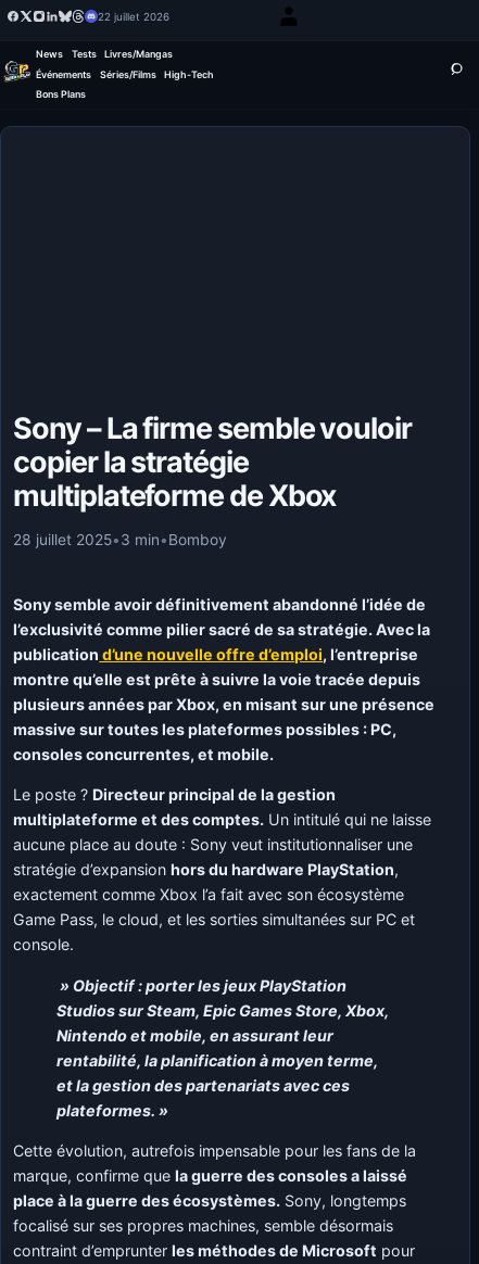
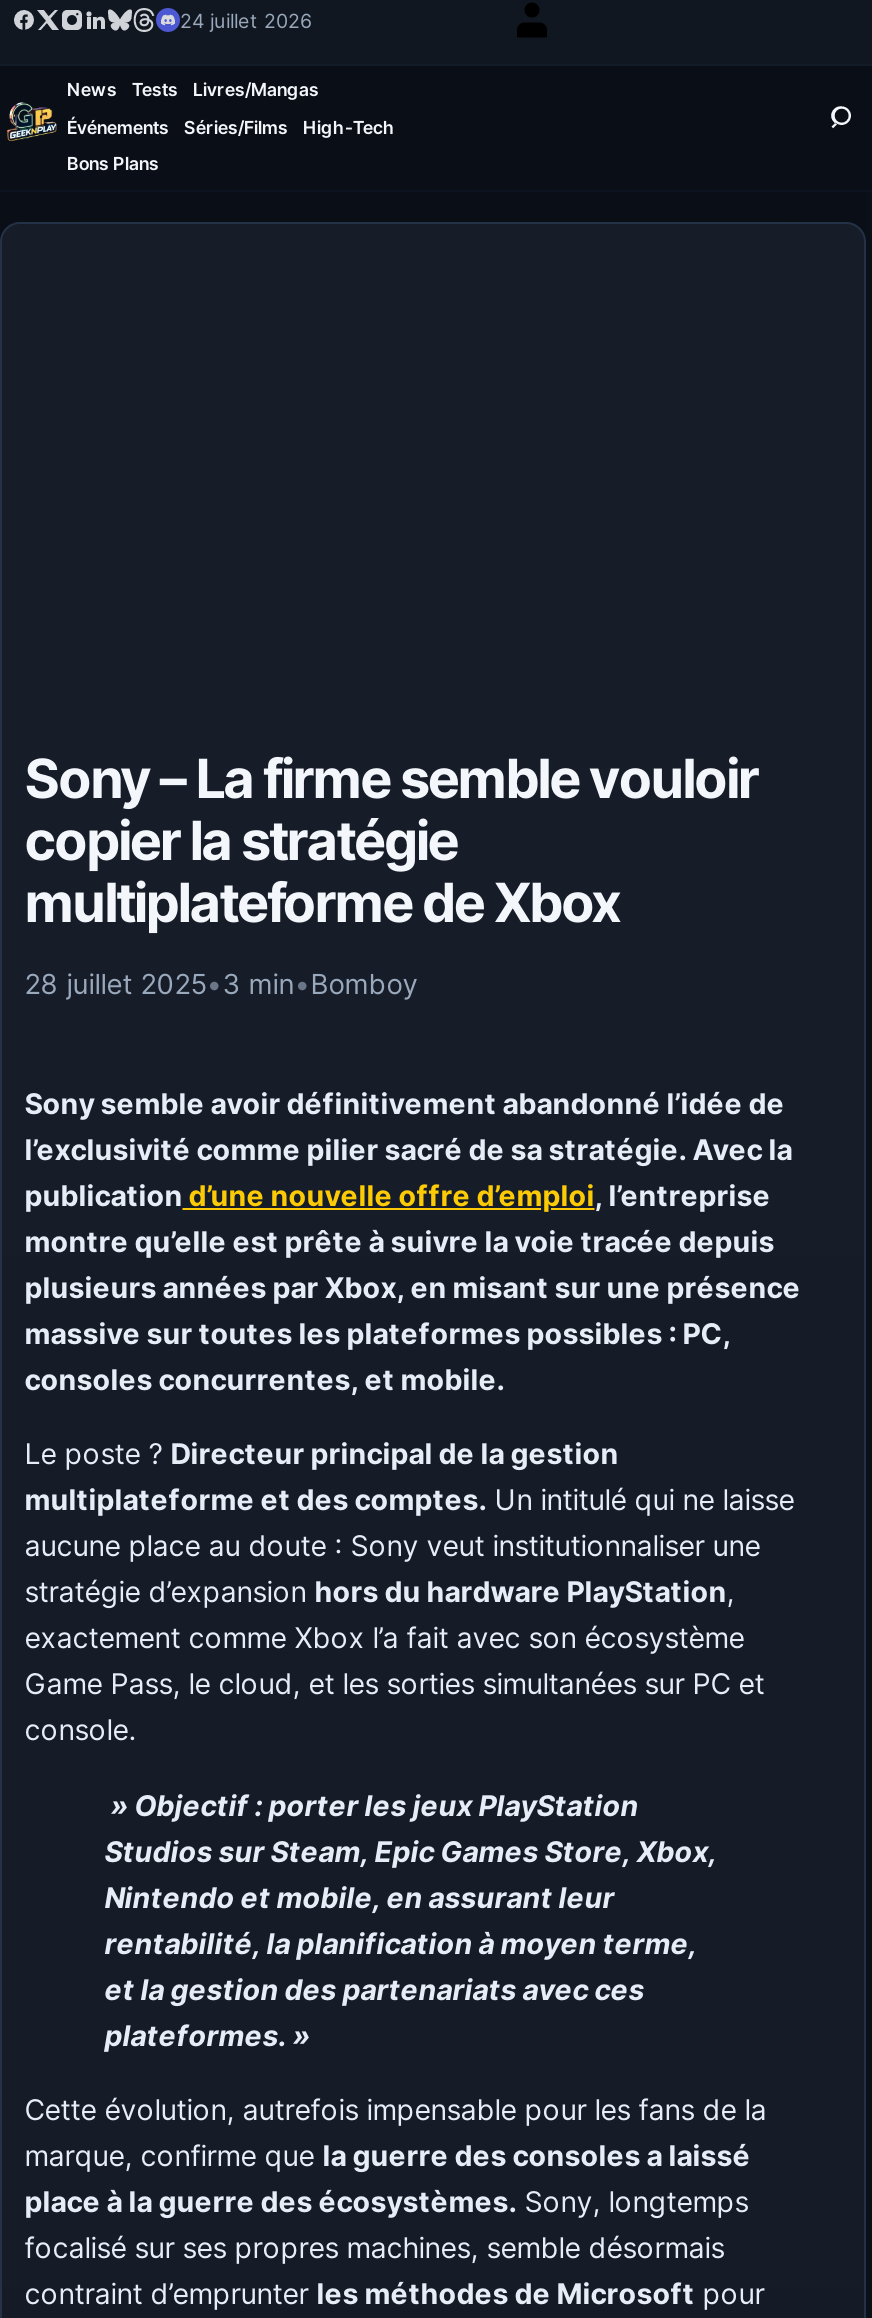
[98,10,169,22] 22 juillet 2026 -> [180,9,312,31] 24 juillet 2026

